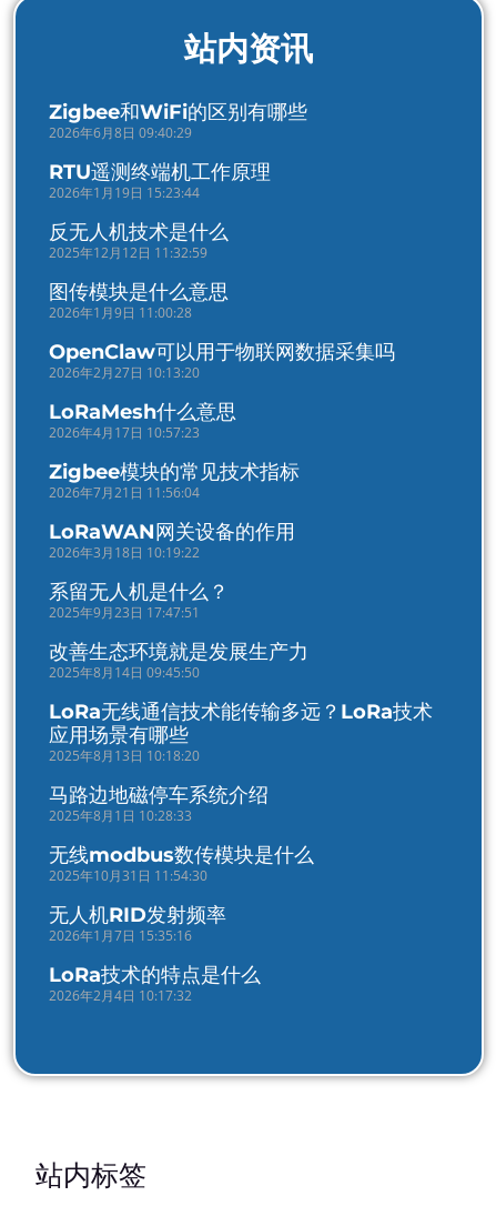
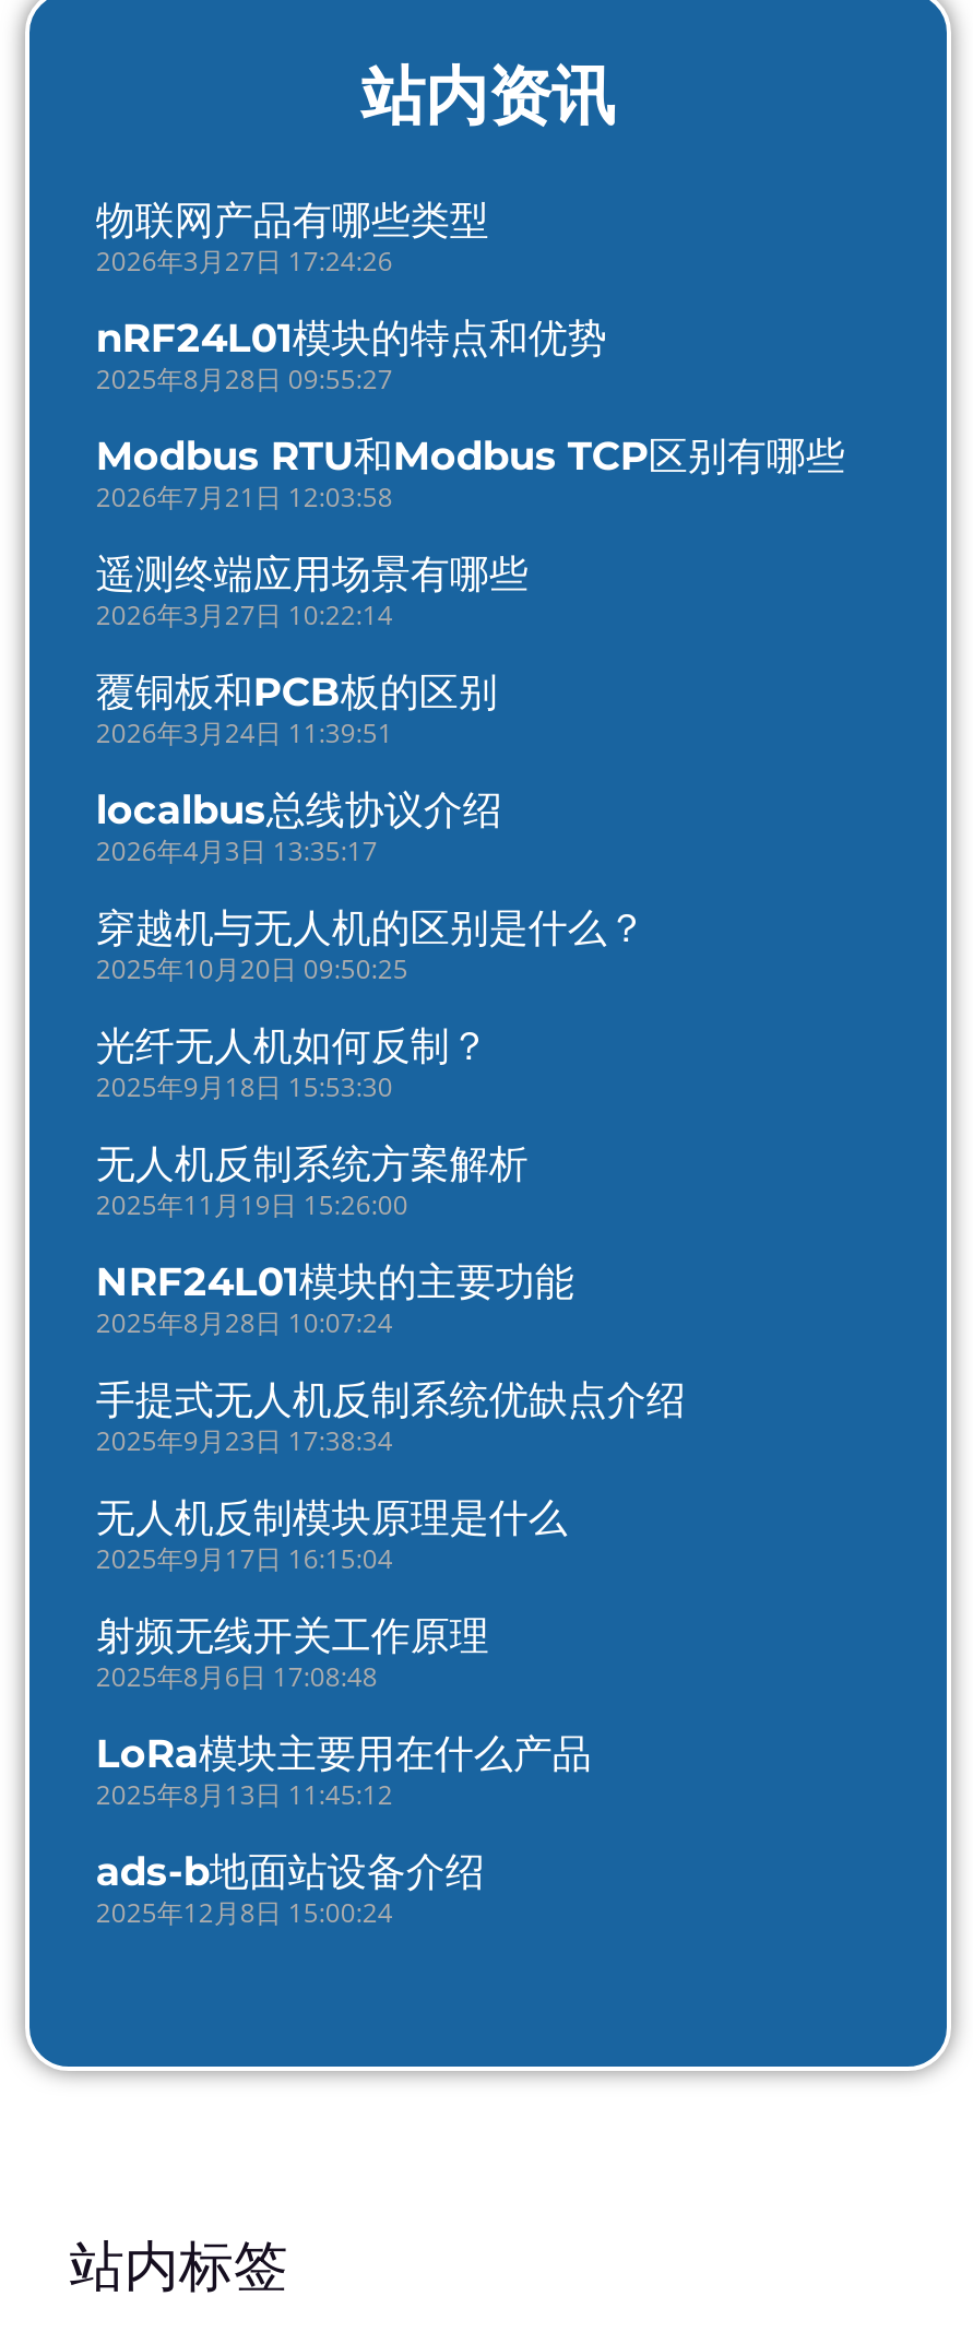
[49,99,308,142] Zigbee和WiFi的区别有哪些 | 2026年6月8日 09:40:29 -> [96,196,489,279] 物联网产品有哪些类型 | 2026年3月27日 17:24:26
[49,159,271,202] RTU遥测终端机工作原理 | 2026年1月19日 15:23:44 -> [96,313,607,396] nRF24L01模块的特点和优势 | 2025年8月28日 09:55:27
[49,219,229,262] 反无人机技术是什么 | 2025年12月12日 11:32:59 -> [96,431,845,514] Modbus RTU和Modbus TCP区别有哪些 | 2026年7月21日 12:03:58
[49,279,229,321] 图传模块是什么意思 | 2026年1月9日 11:00:28 -> [96,549,528,632] 遥测终端应用场景有哪些 | 2026年3月27日 10:22:14
[49,339,395,381] OpenClaw可以用于物联网数据采集吗 | 2026年2月27日 10:13:20 -> [96,667,498,750] 覆铜板和PCB板的区别 | 2026年3月24日 11:39:51
[49,399,237,441] LoRaMesh什么意思 | 2026年4月17日 10:57:23 -> [96,785,502,868] localbus总线协议介绍 | 2026年4月3日 13:35:17
[49,459,300,501] Zigbee模块的常见技术指标 | 2026年7月21日 11:56:04 -> [96,903,646,986] 穿越机与无人机的区别是什么？ | 2025年10月20日 09:50:25
[49,519,296,561] LoRaWAN网关设备的作用 | 2026年3月18日 10:19:22 -> [96,1021,489,1104] 光纤无人机如何反制？ | 2025年9月18日 15:53:30
[49,579,229,621] 系留无人机是什么？ | 2025年9月23日 17:47:51 -> [96,1139,528,1222] 无人机反制系统方案解析 | 2025年11月19日 15:26:00
[49,639,309,681] 改善生态环境就是发展生产力 | 2025年8月14日 09:45:50 -> [96,1257,574,1340] NRF24L01模块的主要功能 | 2025年8月28日 10:07:24
[49,699,433,765] LoRa无线通信技术能传输多远？LoRa技术 | 应用场景有哪些 | 2025年8月13日 10:18:20 -> [96,1375,686,1458] 手提式无人机反制系统优缺点介绍 | 2025年9月23日 17:38:34
[49,782,269,825] 马路边地磁停车系统介绍 | 2025年8月1日 10:28:33 -> [96,1493,568,1576] 无人机反制模块原理是什么 | 2025年9月17日 16:15:04
[49,842,314,885] 无线modbus数传模块是什么 | 2025年10月31日 11:54:30 -> [96,1611,489,1694] 射频无线开关工作原理 | 2025年8月6日 17:08:48
[49,902,227,944] 无人机RID发射频率 | 2026年1月7日 15:35:16 -> [96,1729,592,1812] LoRa模块主要用在什么产品 | 2025年8月13日 11:45:12
[49,962,261,1004] LoRa技术的特点是什么 | 2026年2月4日 10:17:32 -> [96,1847,485,1930] ads-b地面站设备介绍 | 2025年12月8日 15:00:24

